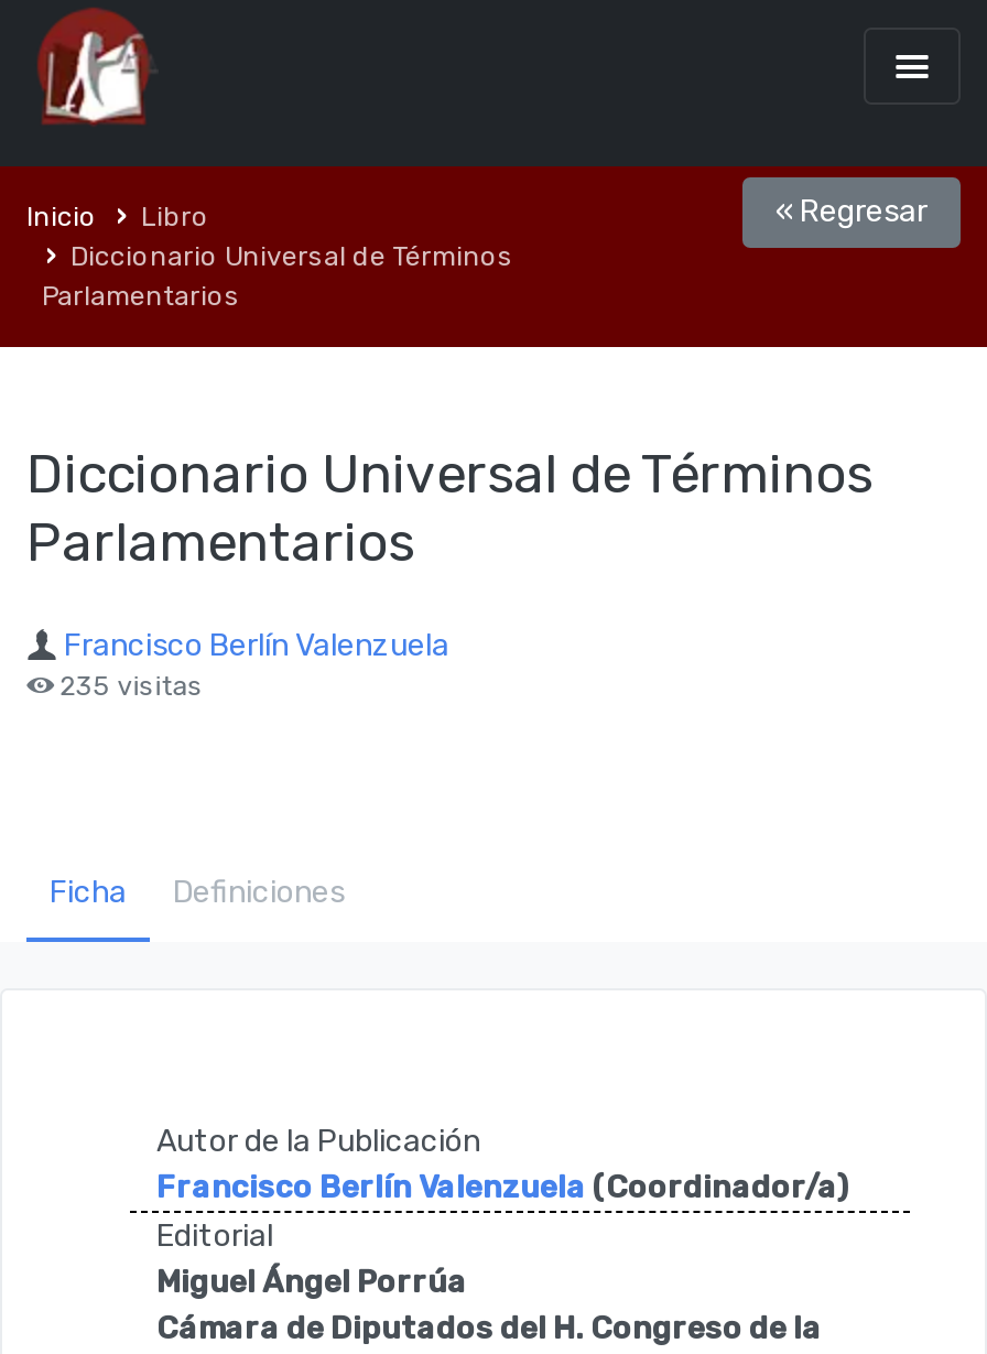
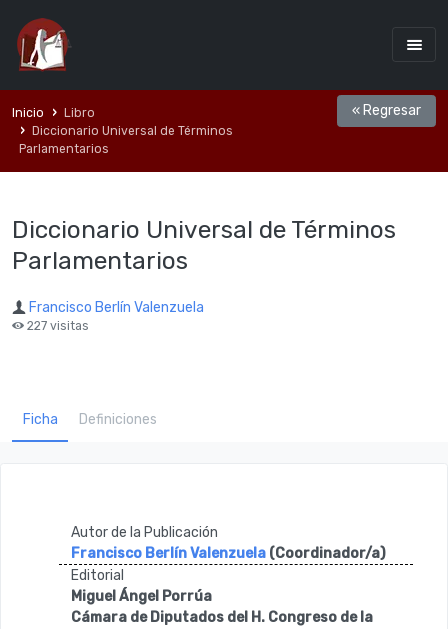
[53,671,203,702] 235 visitas -> [24,319,89,333] 227 visitas

